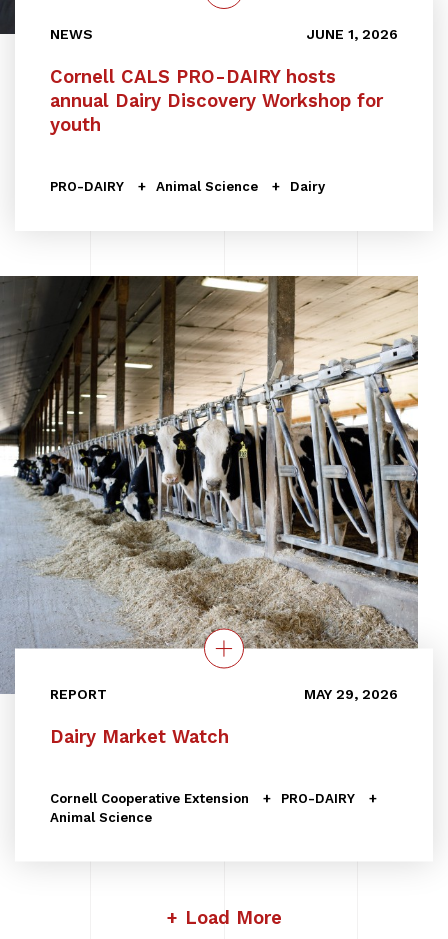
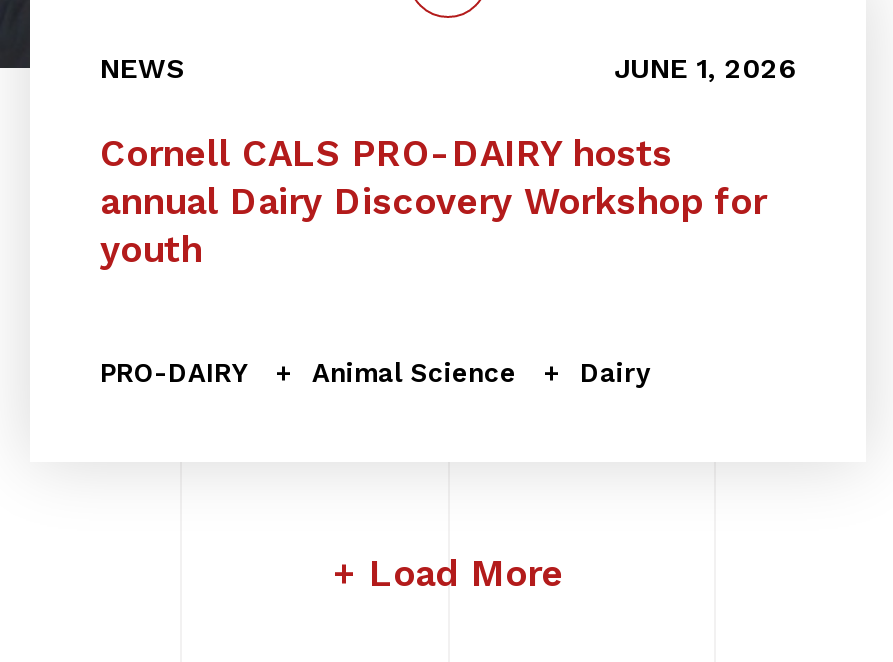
[3,275,419,825] [image] | REPORT | MAY 29, 2026 | Dairy Market Watch | Cornell Cooperative Extension | PRO-DAIRY | Animal Science -> none

